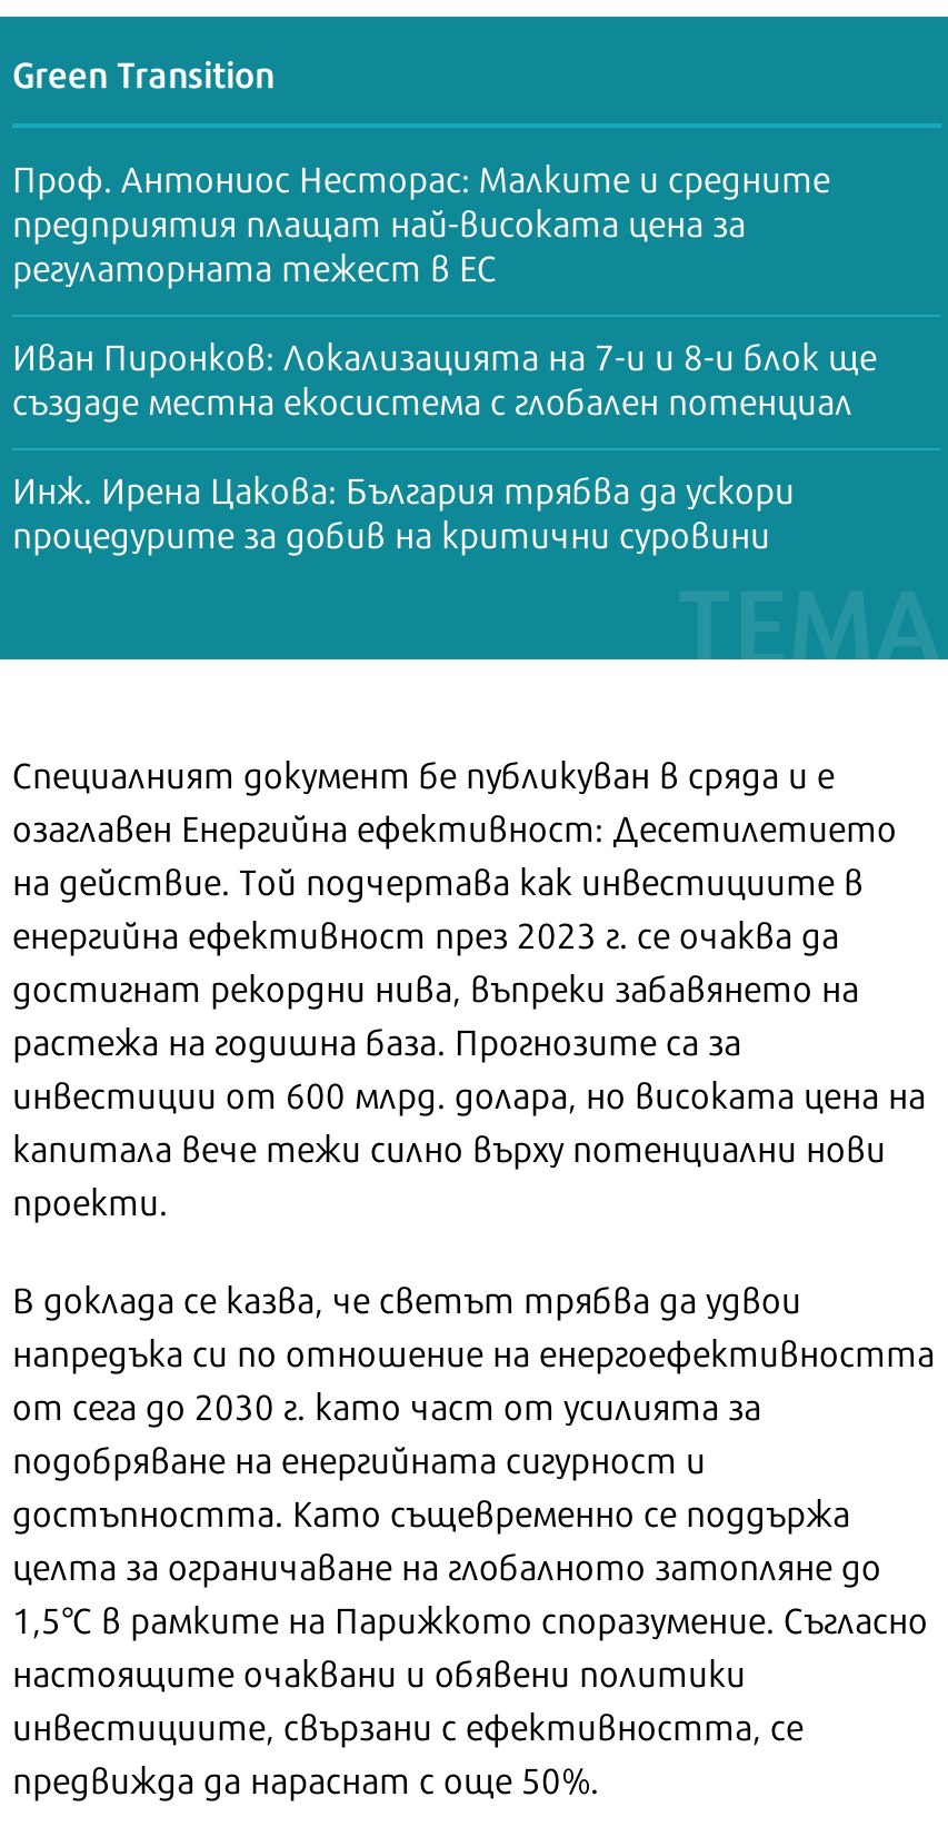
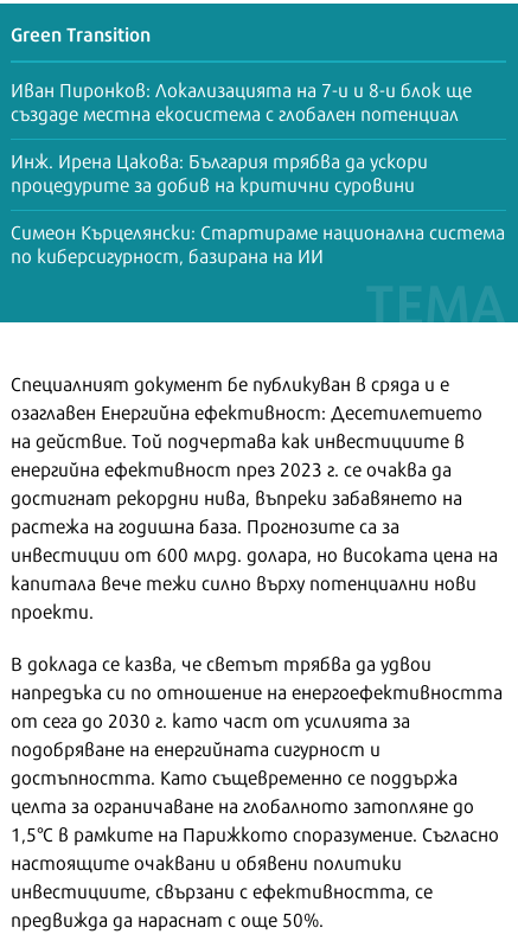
[12,150,830,292] Проф. Антониос Несторас: Малките и средните | предприятия плащат най-високата цена за | регулаторната тежест в ЕС -> none
moved [12,328,877,515] -> [11,75,472,174]: Иван Пиронков: Локализацията на 7-и и 8-и блок ще | създаде местна екосистема с глобален потенциал | Инж. Ирена Цакова: България трябва да ускори
none -> [11,217,505,269] Симеон Кърцелянски: Стартираме национална система | по киберсигурност, базирана на ИИ

